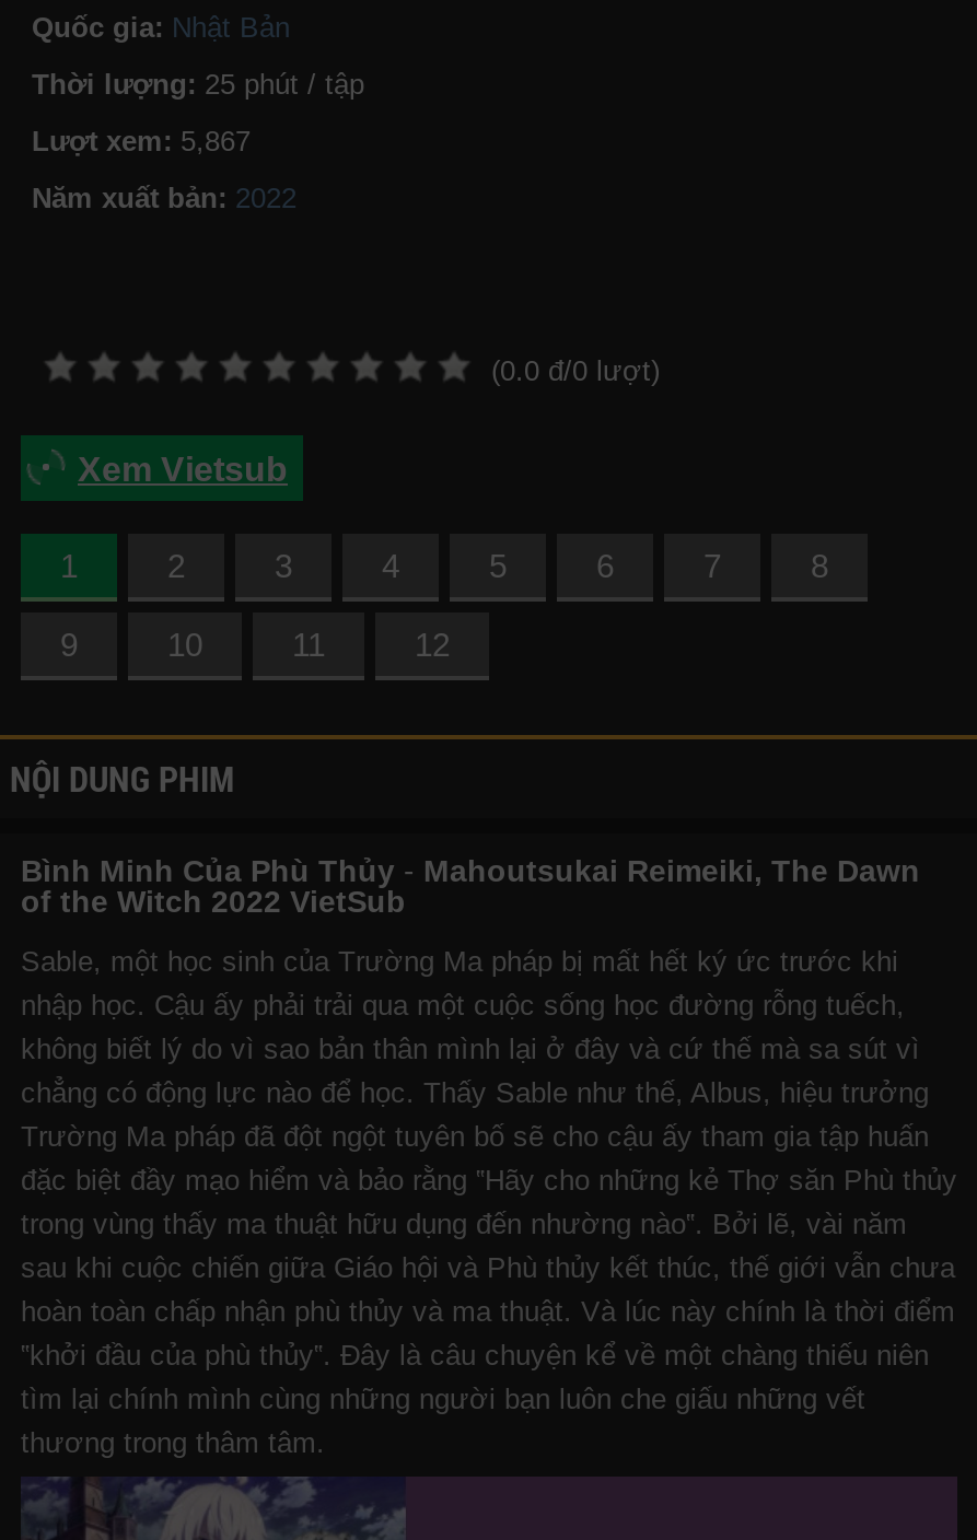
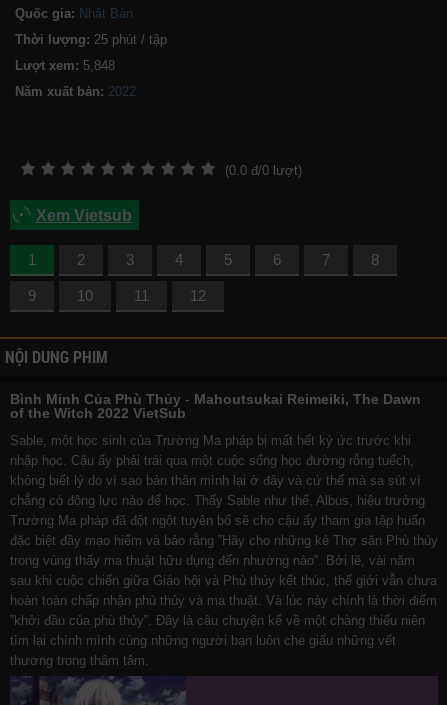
[32,125,251,157] Lượt xem: 5,867 -> [15,58,115,73] Lượt xem: 5,848

